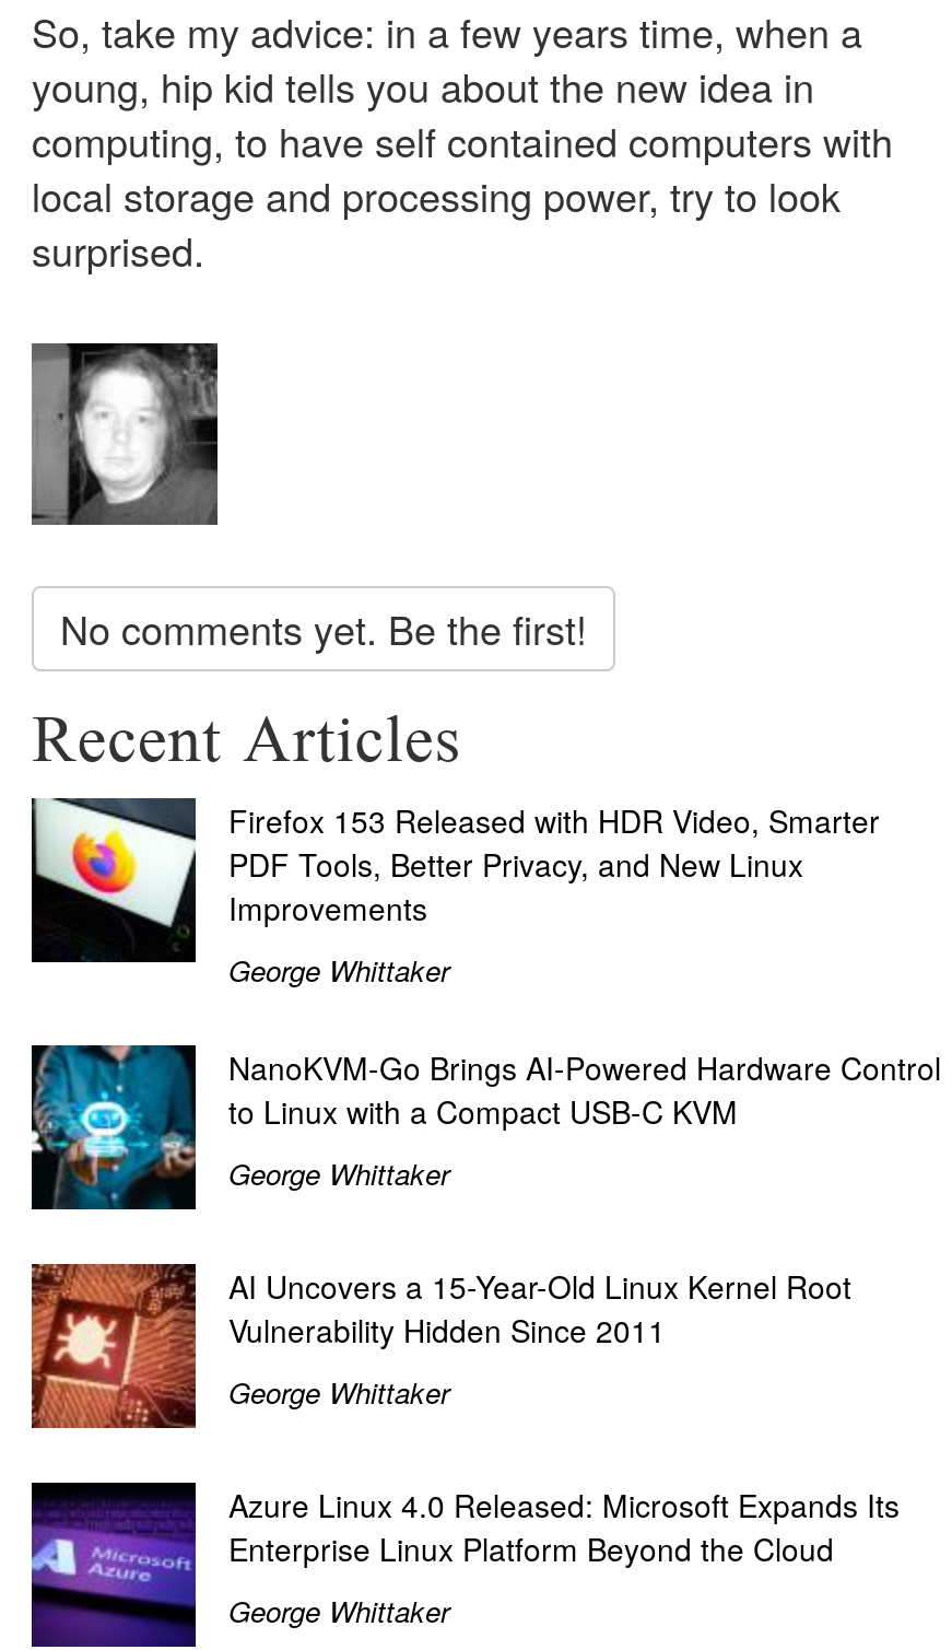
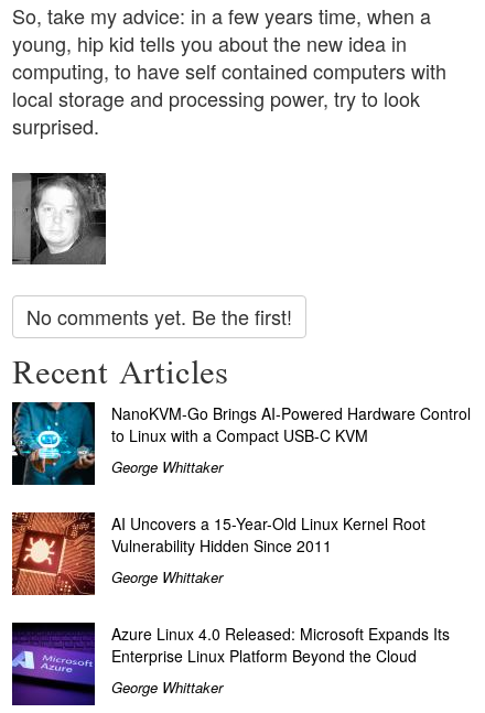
[30,799,880,992] [image] | Firefox 153 Released with HDR Video, Smarter | PDF Tools, Better Privacy, and New Linux | Improvements | George Whittaker -> none

